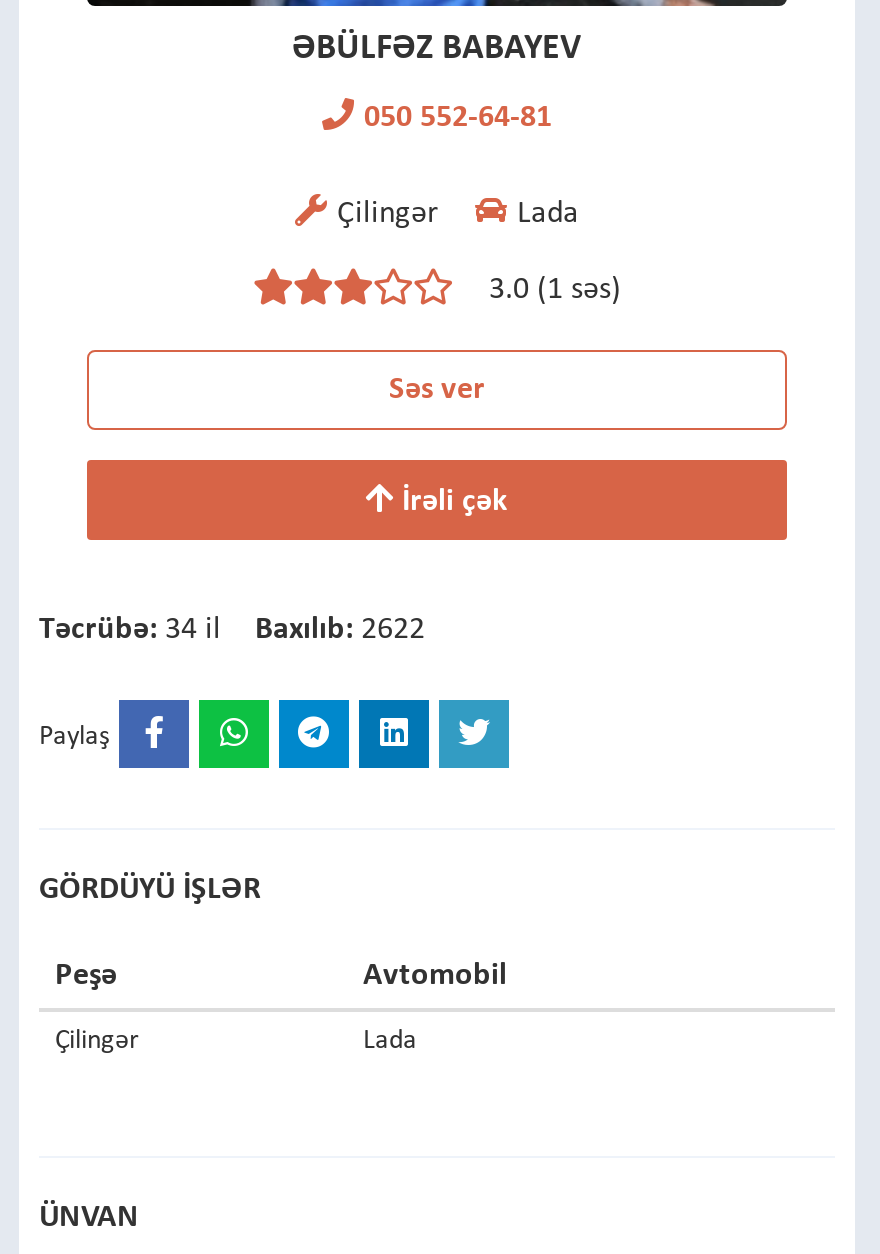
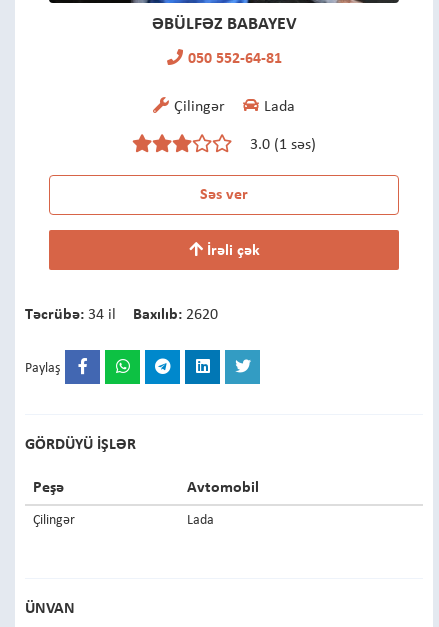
[39,614,425,646] Təcrübə: 34 il Baxılıb: 2622 -> [25,307,218,323] Təcrübə: 34 il Baxılıb: 2620

